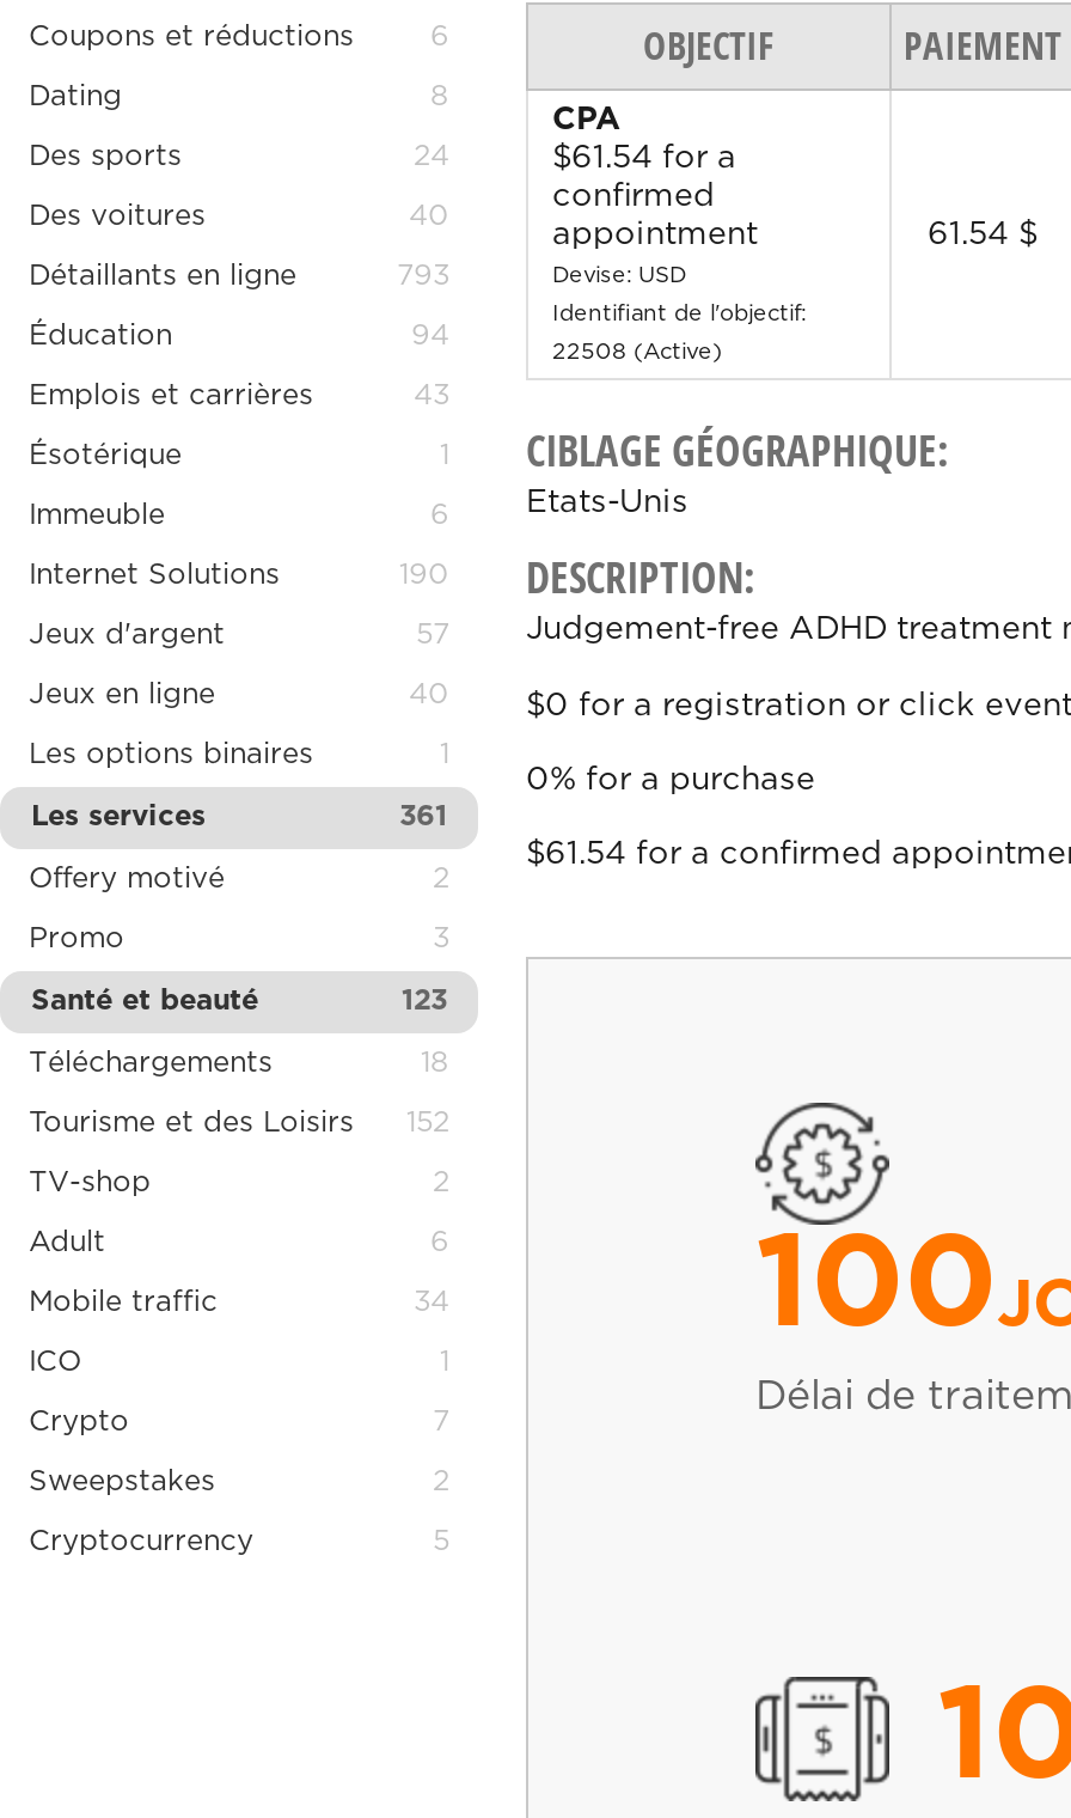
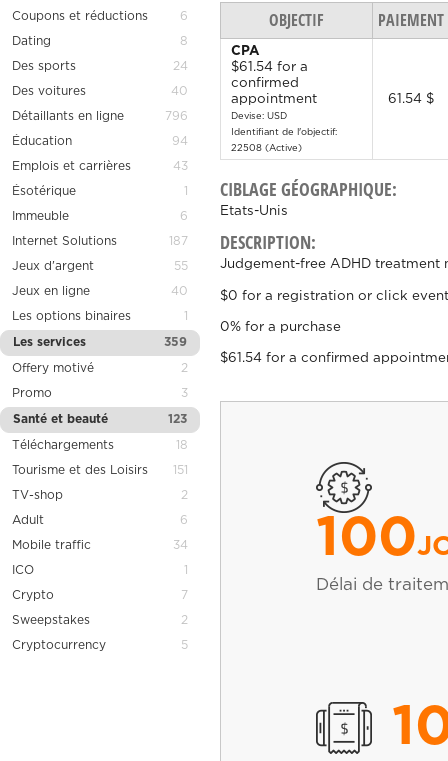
[397,263,449,289] 793 -> [165,111,188,122] 796
[399,562,449,588] 190 -> [169,236,188,247] 187
[416,622,449,648] 57 -> [174,261,188,272] 55
[399,804,447,830] 361 -> [164,337,187,348] 359
[406,1110,449,1136] 152 -> [173,465,188,476] 151

